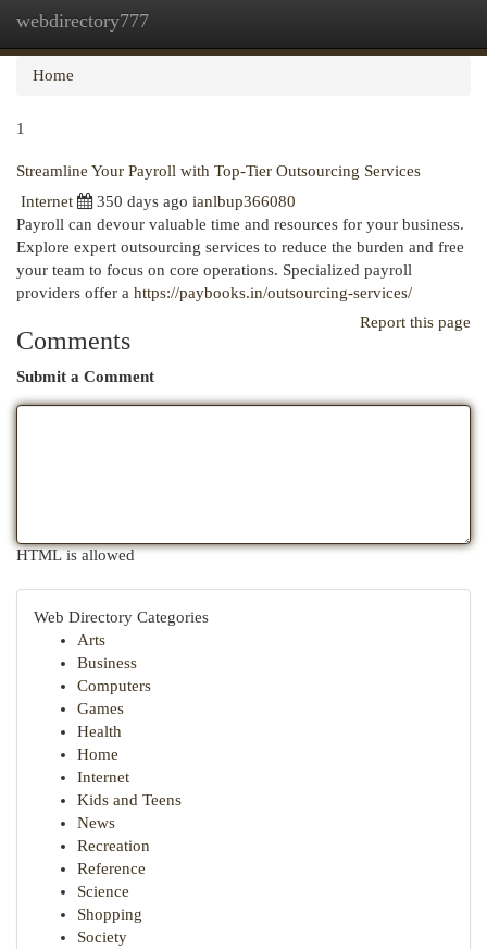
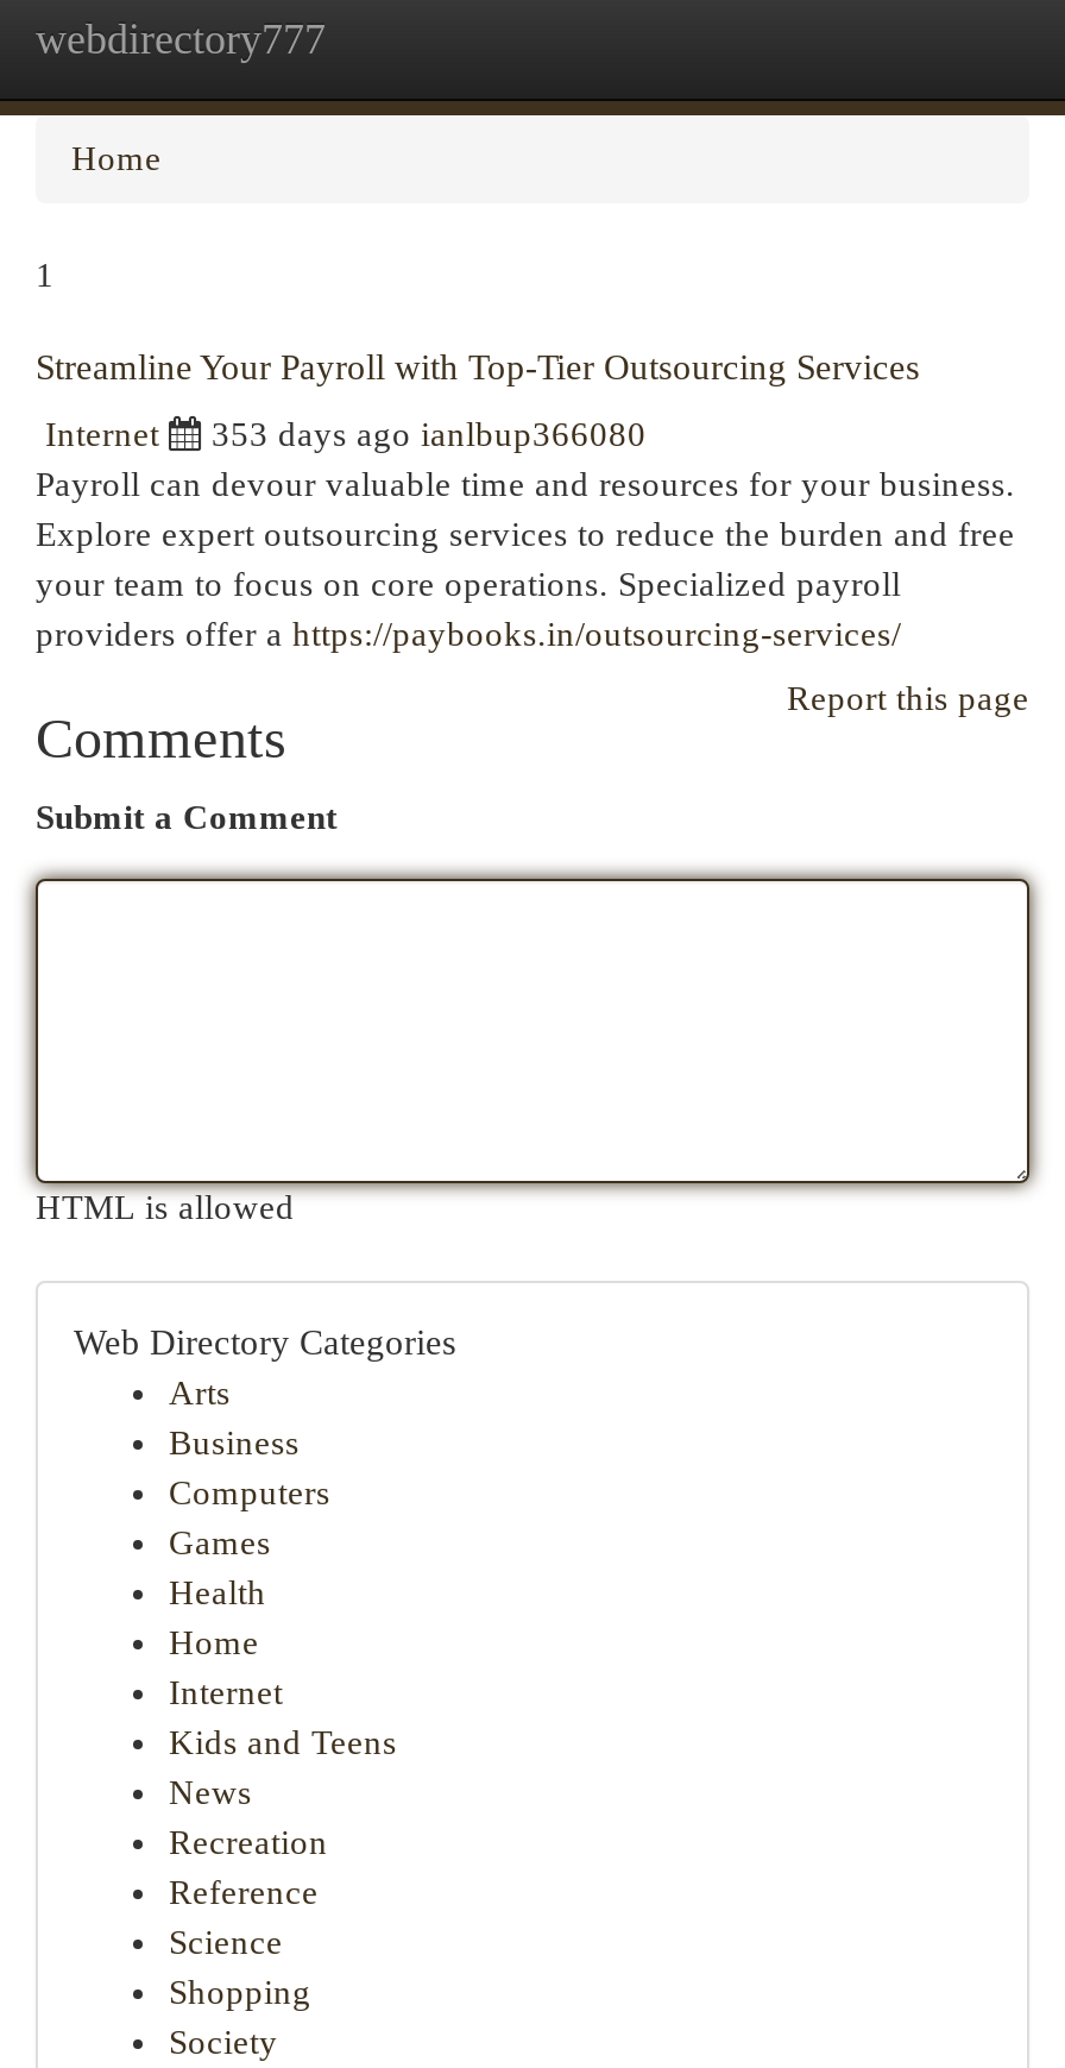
[97,193,296,210] 350 days ago ianlbup366080 -> [212,415,647,453] 353 days ago ianlbup366080

